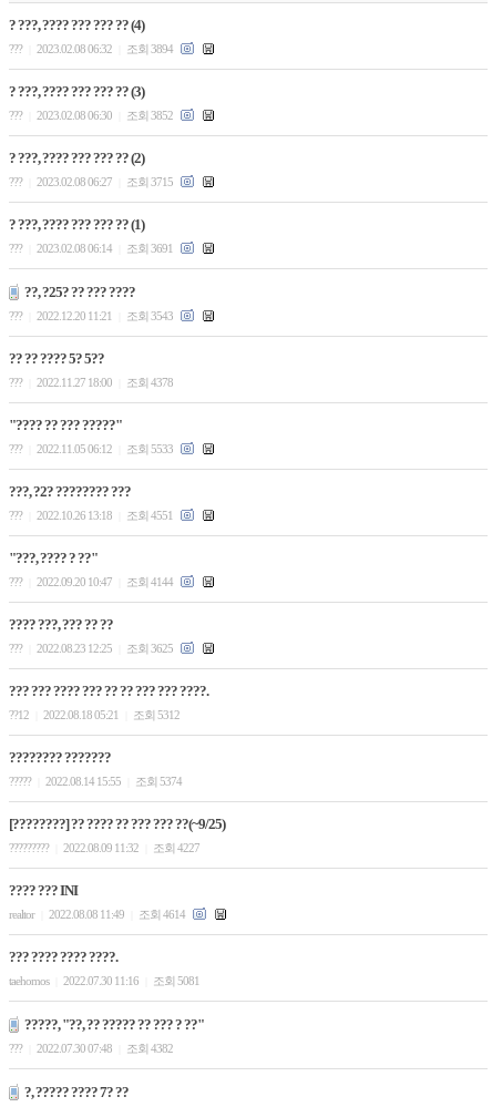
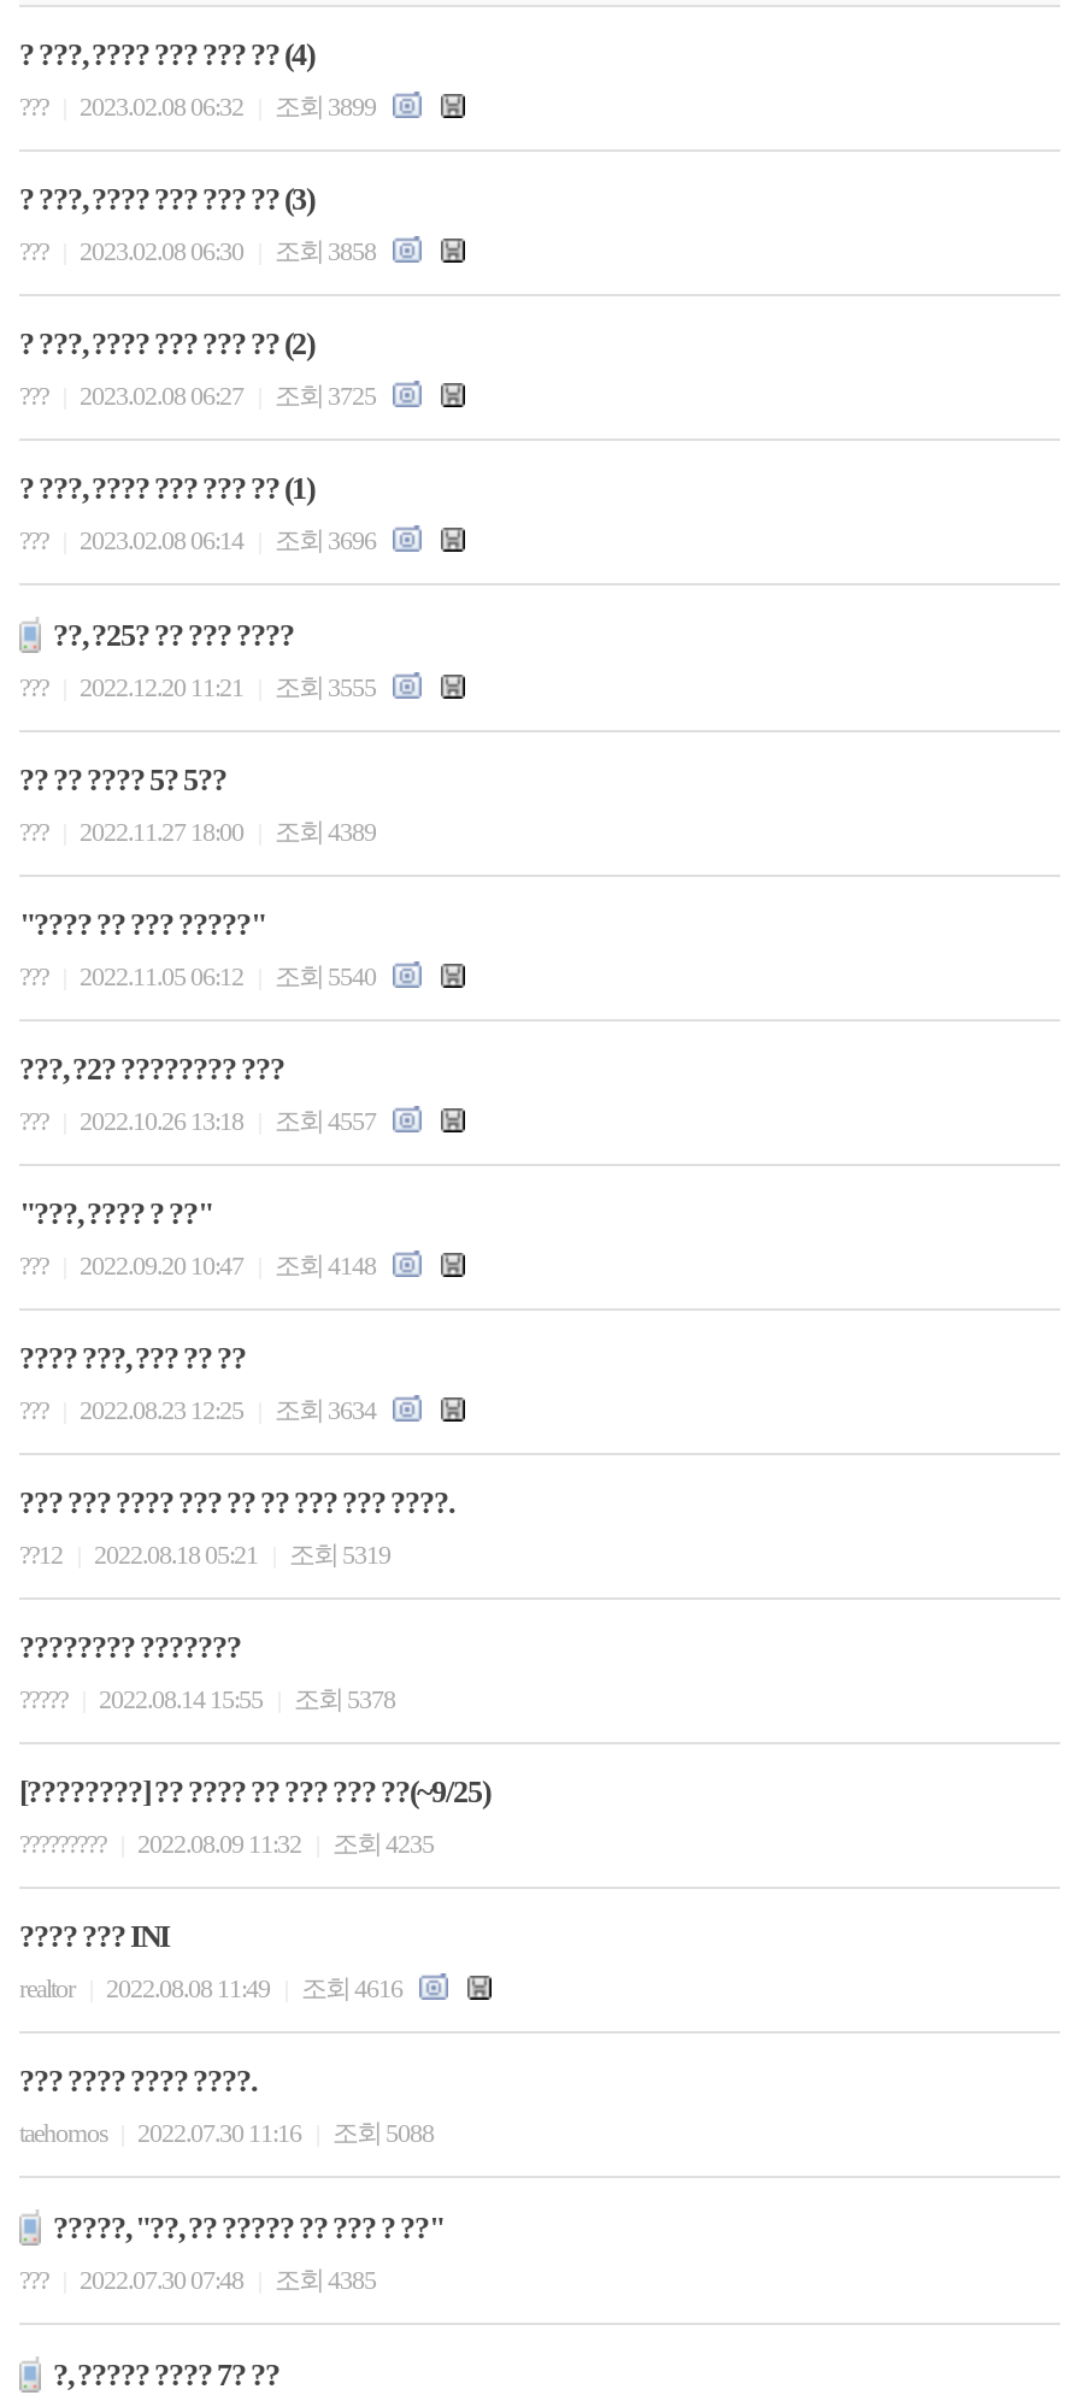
[124,42,175,55] 조회 3894 -> [270,92,381,120] 조회 3899
[124,109,175,122] 조회 3852 -> [270,236,381,265] 조회 3858
[124,175,175,188] 조회 3715 -> [270,381,381,410] 조회 3725
[124,242,175,255] 조회 3691 -> [270,525,381,554] 조회 3696
[124,309,175,322] 조회 3543 -> [270,672,381,701] 조회 3555
[124,376,173,389] 조회 4378 -> [270,817,376,846] 조회 4389
[124,442,175,455] 조회 5533 -> [270,961,381,990] 조회 5540
[124,509,175,522] 조회 4551 -> [270,1106,381,1135] 조회 4557
[124,575,175,588] 조회 4144 -> [270,1250,381,1279] 조회 4148
[124,642,175,655] 조회 3625 -> [270,1395,381,1424] 조회 3634
[9,708,180,721] ??12 2022.08.18 05:21 조회 5312 -> [19,1540,390,1569] ??12 2022.08.18 05:21 조회 5319
[133,775,182,788] 조회 5374 -> [289,1684,395,1713] 조회 5378
[151,841,199,854] 조회 4227 -> [328,1829,434,1858] 조회 4235
[9,908,187,921] realtor 2022.08.08 11:49 조회 4614 -> [19,1973,407,2002] realtor 2022.08.08 11:49 조회 4616
[9,974,199,987] taehomos 2022.07.30 11:16 조회 5081 -> [19,2118,434,2147] taehomos 2022.07.30 11:16 조회 5088
[124,1042,173,1055] 조회 4382 -> [270,2265,376,2294] 조회 4385

